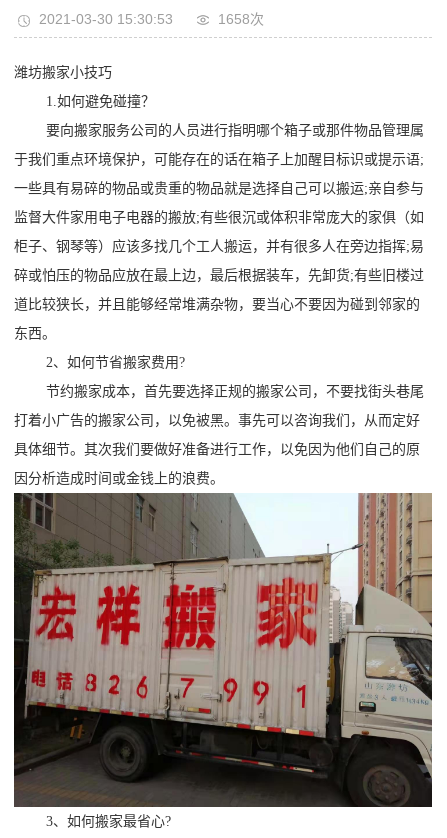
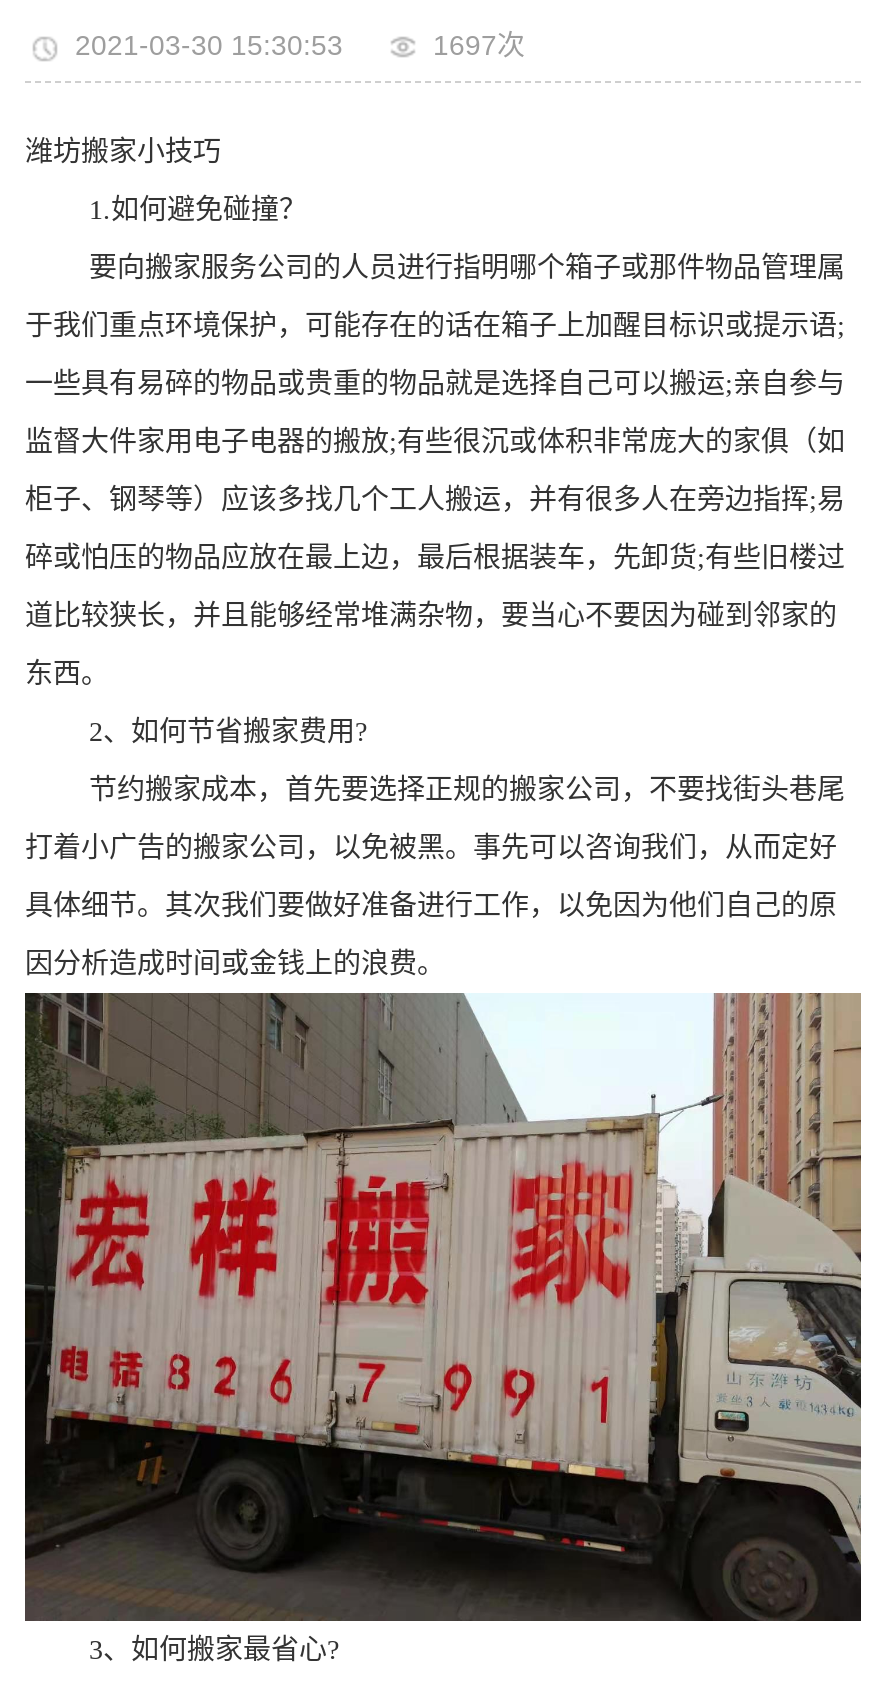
[218,11,264,27] 1658次 -> [433,29,525,61] 1697次

